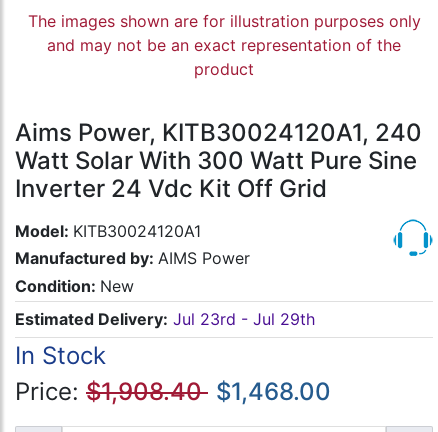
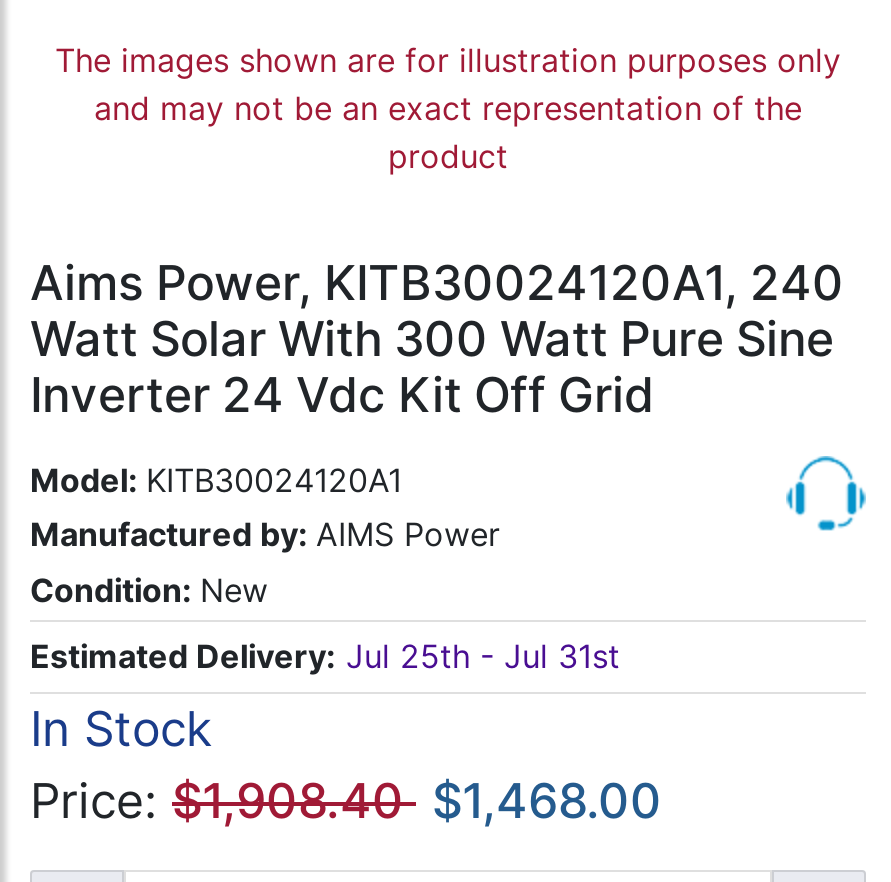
[15,309,315,329] Estimated Delivery: Jul 23rd - Jul 29th -> [30,637,620,677] Estimated Delivery: Jul 25th - Jul 31st

